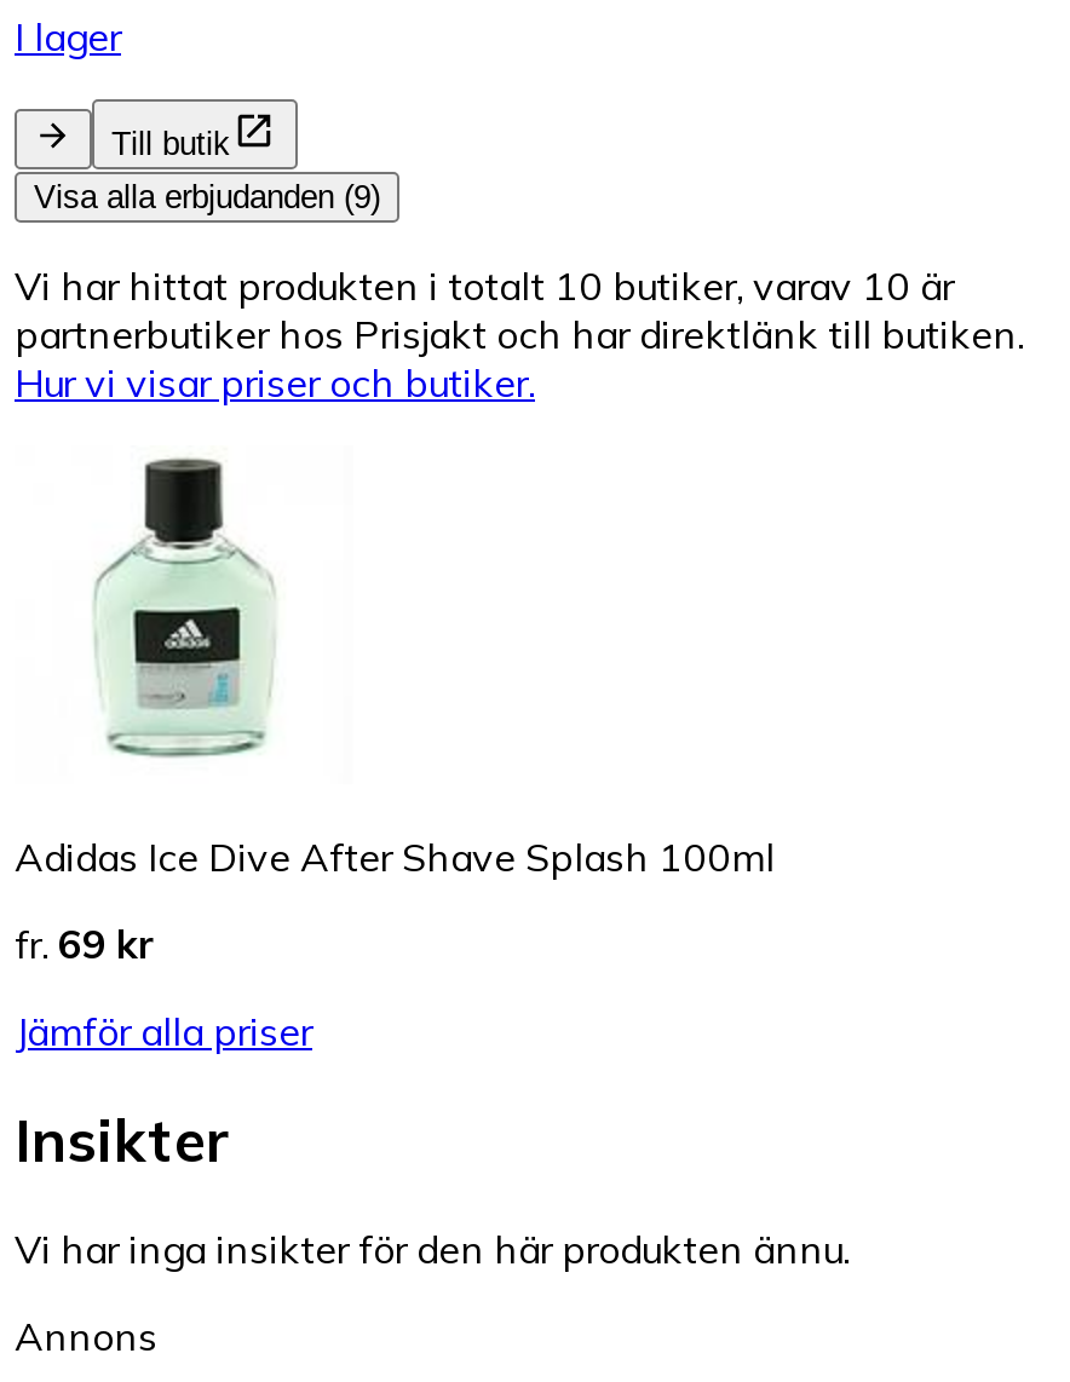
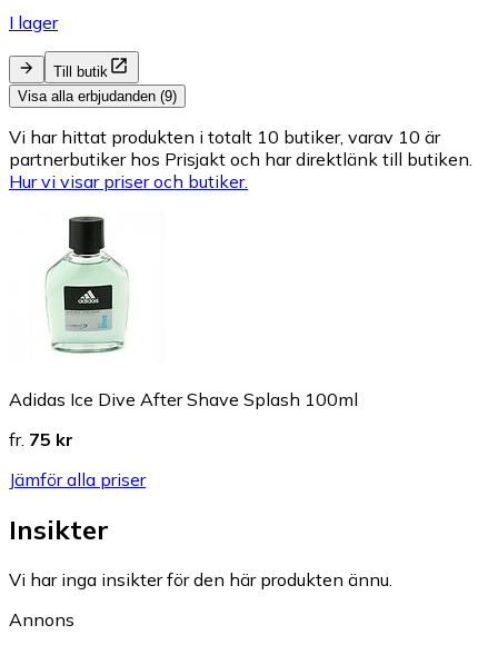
[15,920,155,968] fr. 69 kr -> [9,428,73,450] fr. 75 kr

